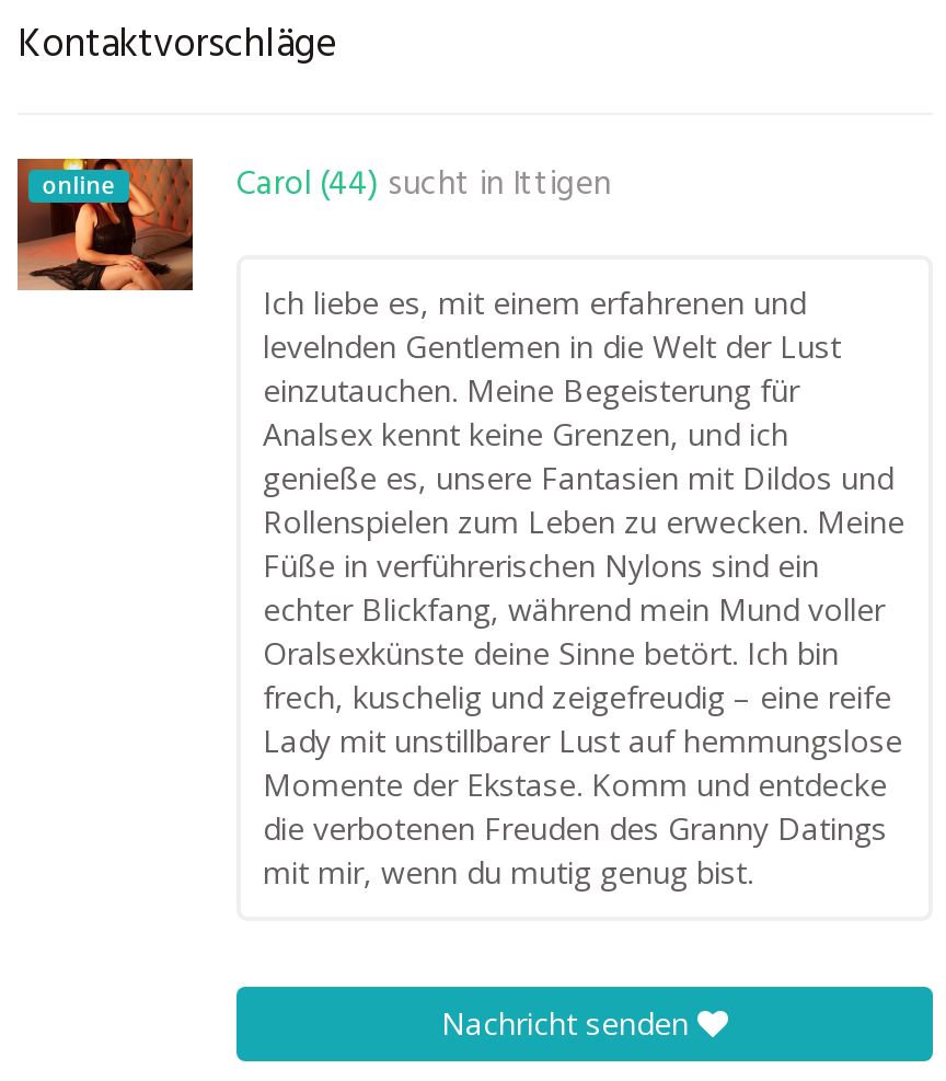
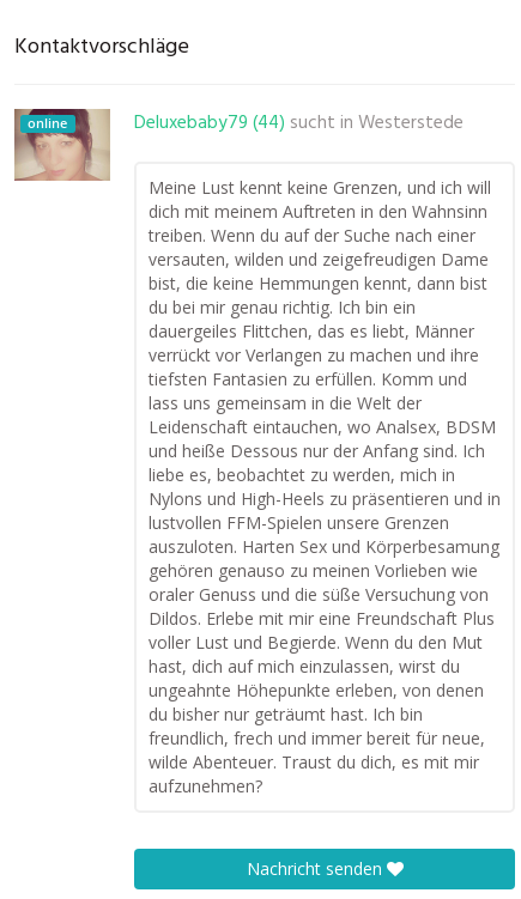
[18,157,611,292] [image] | Carol (44) sucht in Ittigen -> [14,108,464,181] [image] | Deluxebaby79 (44) sucht in Westerstede
[263,281,904,893] Ich liebe es, mit einem erfahrenen und | levelnden Gentlemen in die Welt der Lust | einzutauchen. Meine Begeisterung für | Analsex kennt keine Grenzen, und ich | genieße es, unsere Fantasien mit Dildos und | Rollenspielen zum Leben zu erwecken. Meine | Füße in verführerischen Nylons sind ein | echter Blickfang, während mein Mund voller | Oralsexkünste deine Sinne betört. Ich bin | frech, kuschelig und zeigefreudig – eine reife | Lady mit unstillbarer Lust auf hemmungslose | Momente der Ekstase. Komm und entdecke | die verbotenen Freuden des Granny Datings | mit mir, wenn du mutig genug bist. -> [149,176,501,797] Meine Lust kennt keine Grenzen, und ich will | dich mit meinem Auftreten in den Wahnsinn | treiben. Wenn du auf der Suche nach einer | versauten, wilden und zeigefreudigen Dame | bist, die keine Hemmungen kennt, dann bist | du bei mir genau richtig. Ich bin ein | dauergeiles Flittchen, das es liebt, Männer | verrückt vor Verlangen zu machen und ihre | tiefsten Fantasien zu erfüllen. Komm und | lass uns gemeinsam in die Welt der | Leidenschaft eintauchen, wo Analsex, BDSM | und heiße Dessous nur der Anfang sind. Ich | liebe es, beobachtet zu werden, mich in | Nylons und High-Heels zu präsentieren und in | lustvollen FFM-Spielen unsere Grenzen | auszuloten. Harten Sex und Körperbesamung | gehören genauso zu meinen Vorlieben wie | oraler Genuss und die süße Versuchung von | Dildos. Erlebe mit mir eine Freundschaft Plus | voller Lust und Begierde. Wenn du den Mut | hast, dich auf mich einzulassen, wirst du | ungeahnte Höhepunkte erleben, von denen | du bisher nur geträumt hast. Ich bin | freundlich, frech und immer bereit für neue, | wilde Abenteuer. Traust du dich, es mit mir | aufzunehmen?

